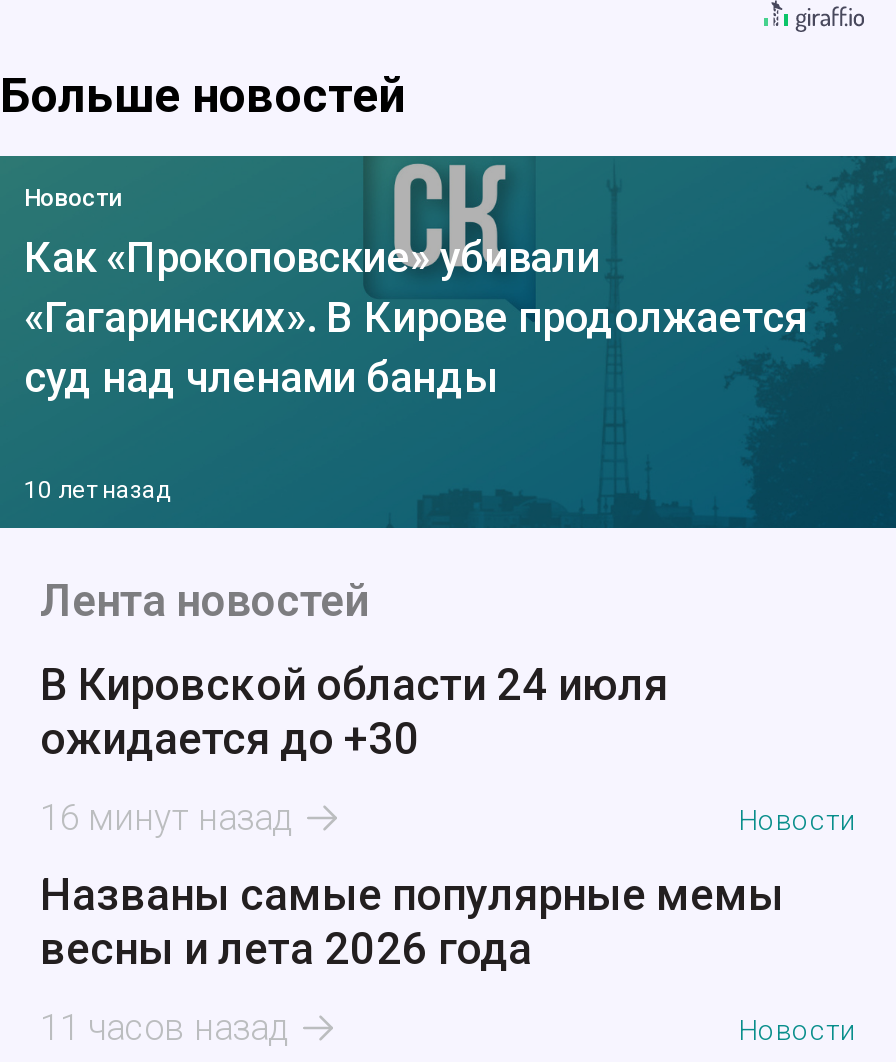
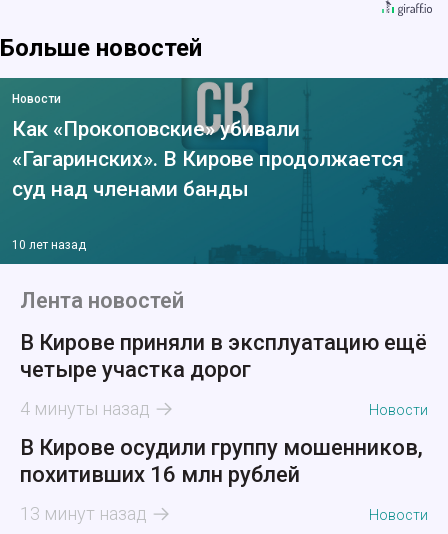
[40,661,668,765] В Кировской области 24 июля | ожидается до +30 -> [20,330,427,382] В Кирове приняли в эксплуатацию ещё | четыре участка дорог
[40,797,294,839] 16 минут назад -> [20,398,150,419] 4 минуты назад
[40,871,784,975] Названы самые популярные мемы | весны и лета 2026 года -> [20,435,423,487] В Кирове осудили группу мошенников, | похитивших 16 млн рублей
[40,1007,290,1049] 11 часов назад -> [20,503,147,524] 13 минут назад

